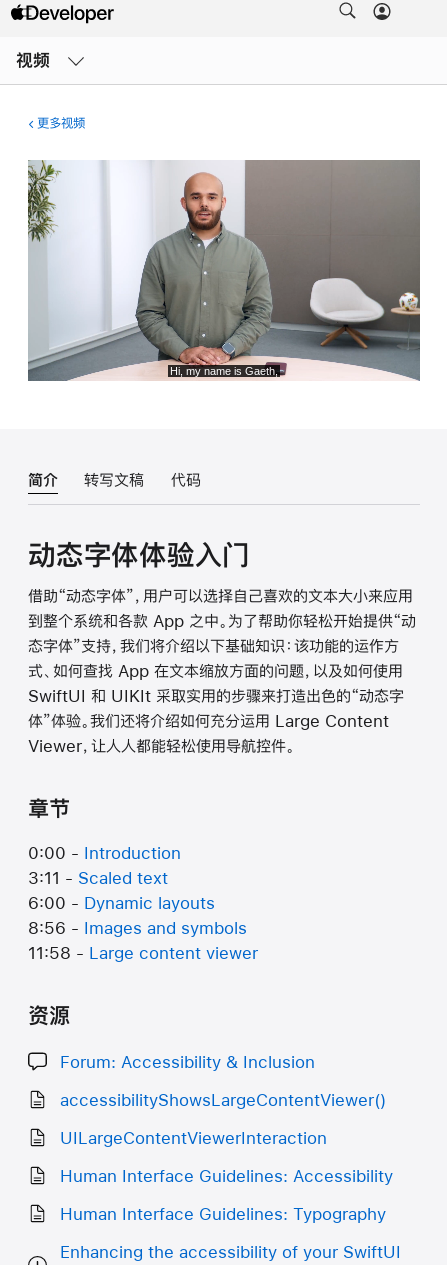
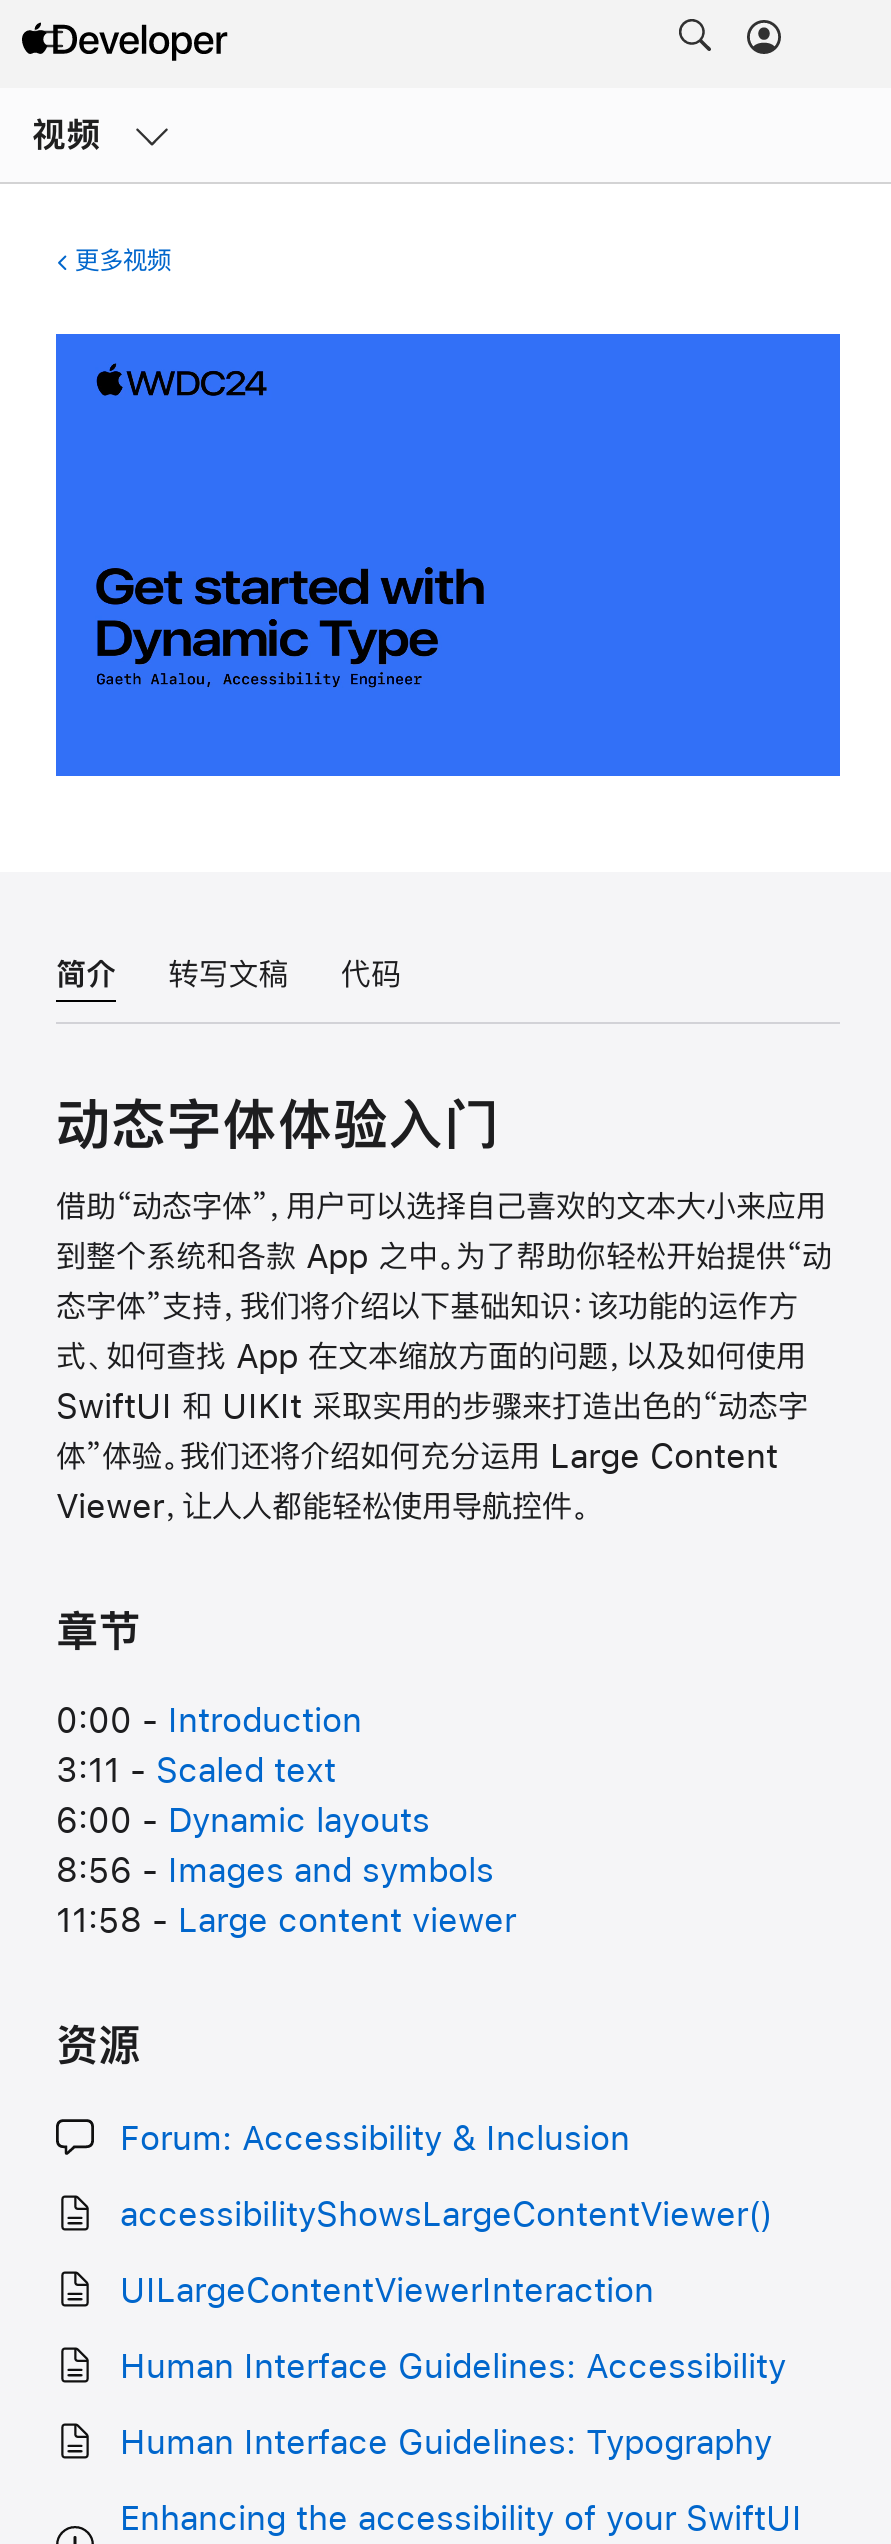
[27,159,421,382] [image] -> [54,332,842,778] [image]

